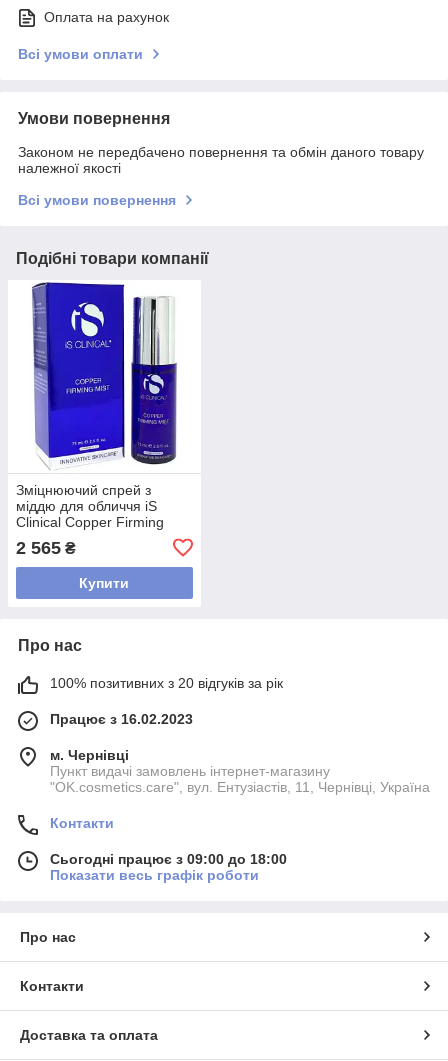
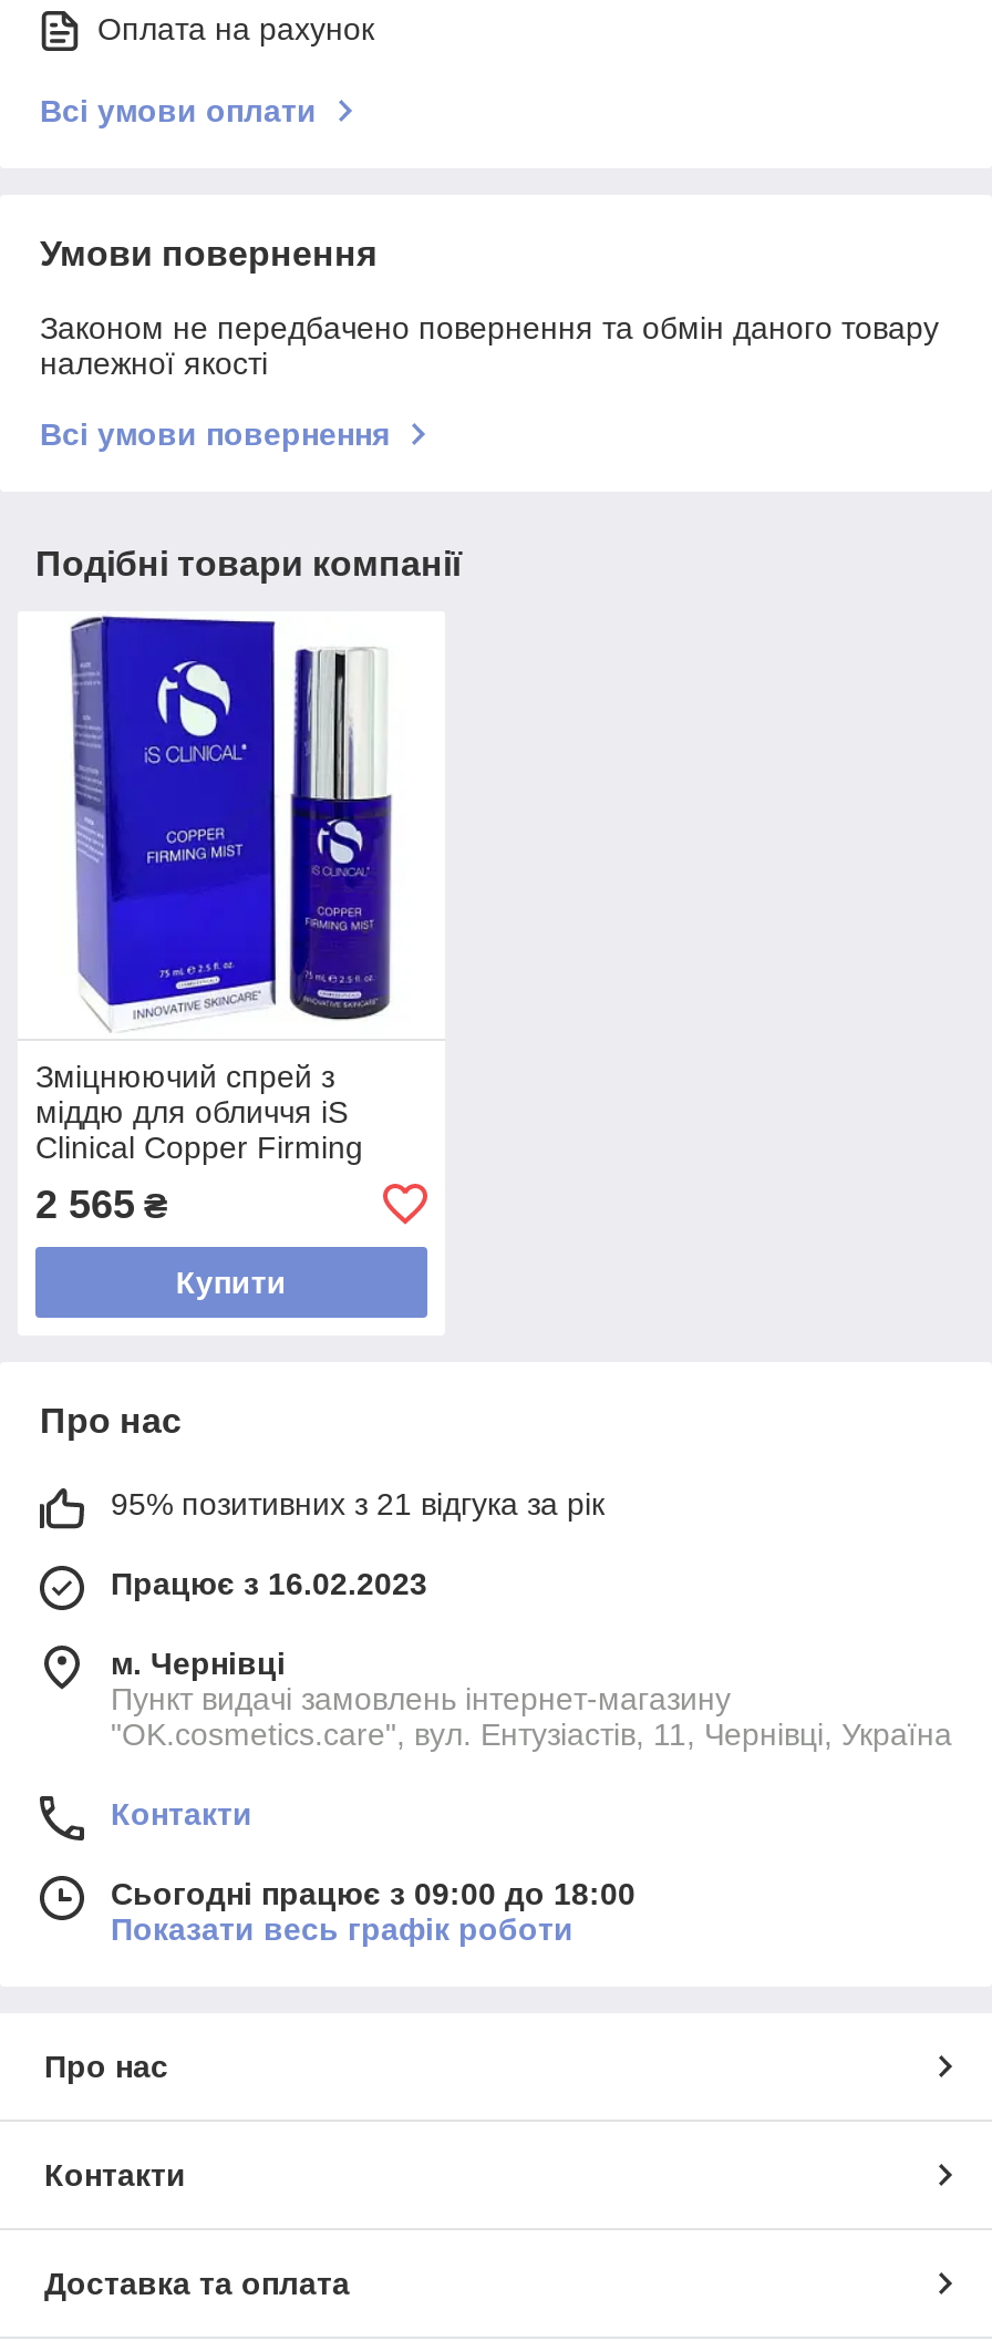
[50,675,283,691] 100% позитивних з 20 відгуків за рік -> [111,1486,604,1521] 95% позитивних з 21 відгука за рік

